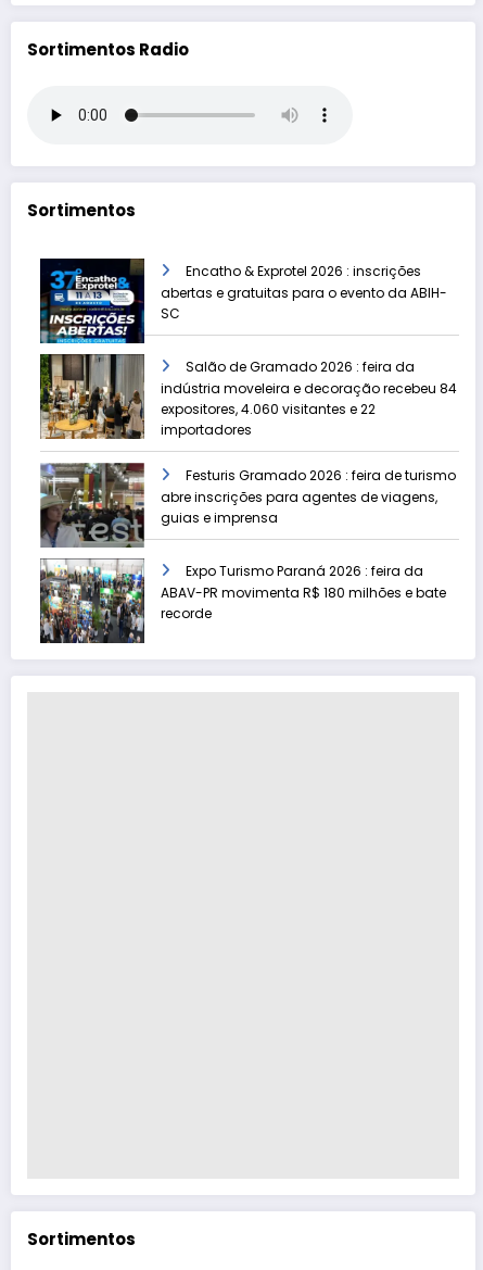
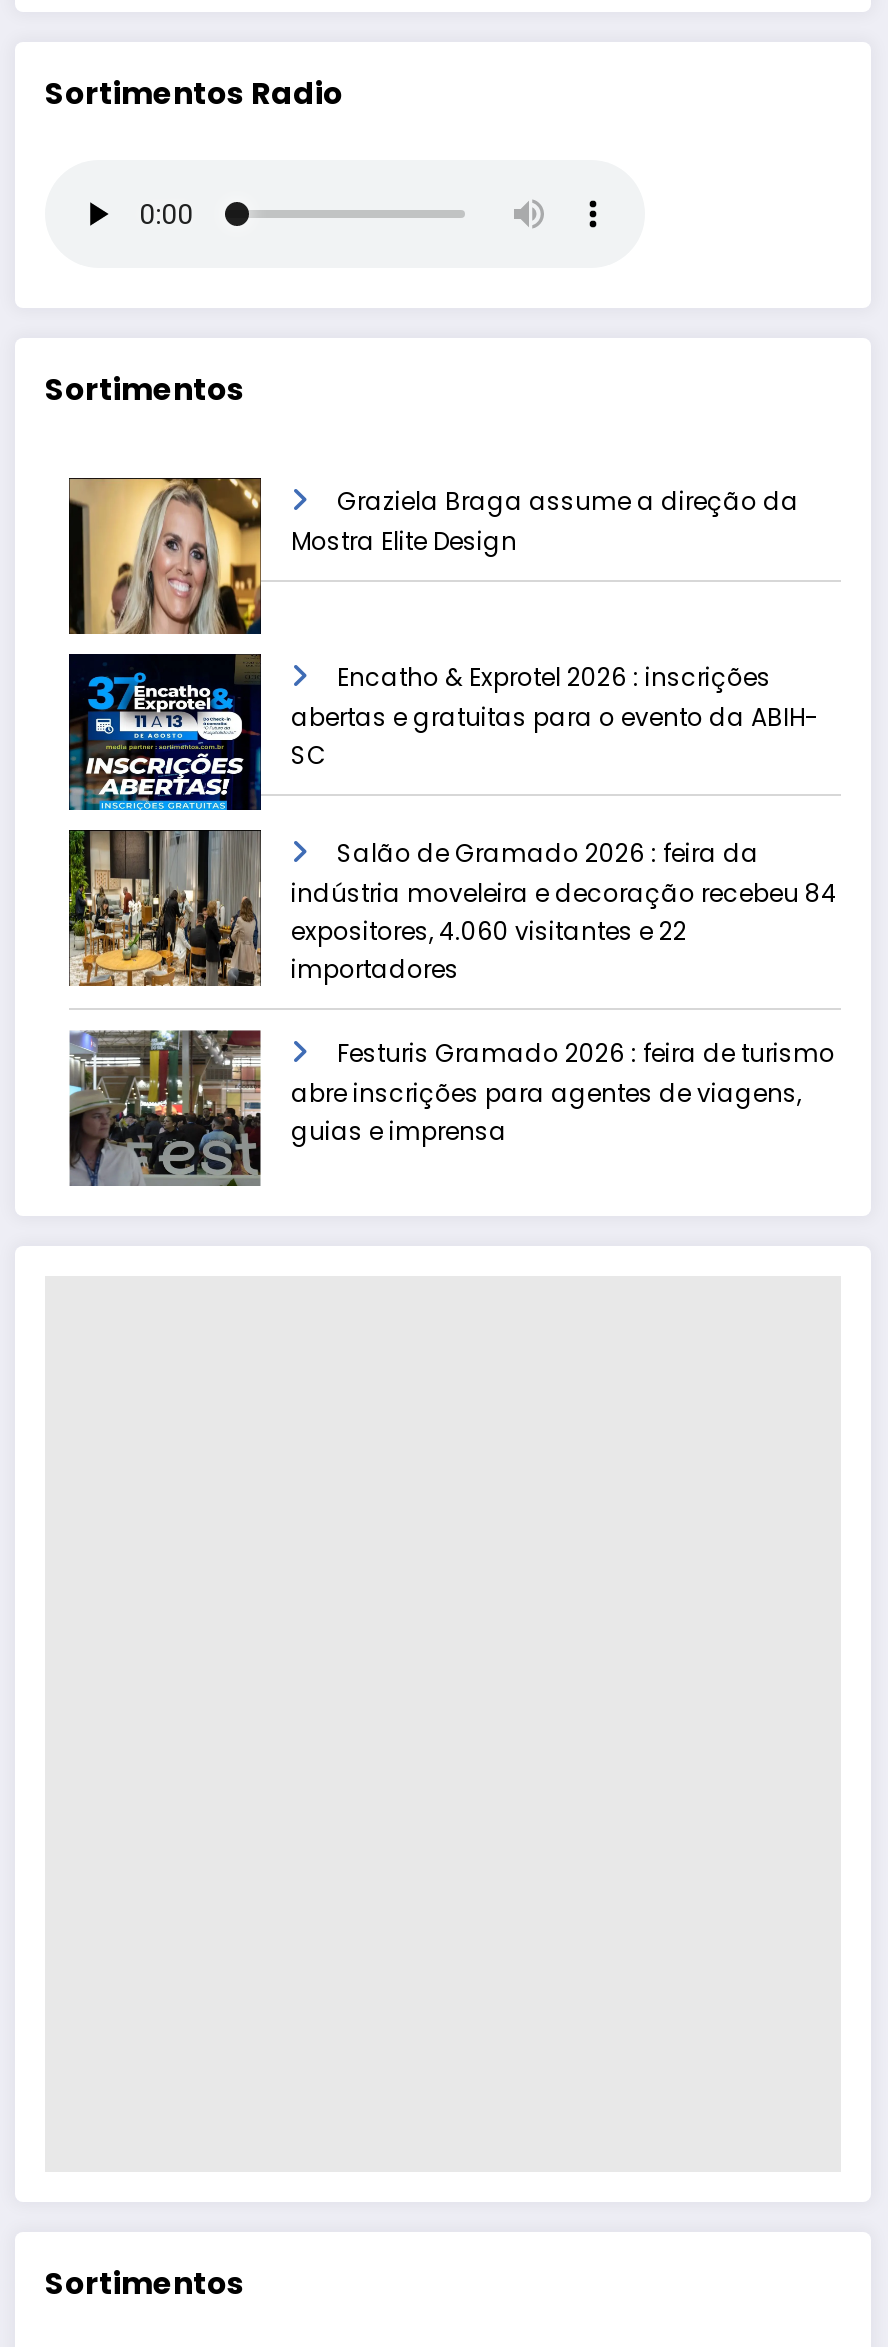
none -> [67,476,799,636] [image] | Graziela Braga assume a direção da | Mostra Elite Design
moved [38,261,457,526] -> [65,658,837,1147]: [image] | Encatho & Exprotel 2026 : inscrições | abertas e gratuitas para o evento da ABIH- | ... | abre inscrições para agentes de viagens, | guias e imprensa
[39,558,446,643] [image] | Expo Turismo Paraná 2026 : feira da | ABAV-PR movimenta R$ 180 milhões e bate | recorde -> none

